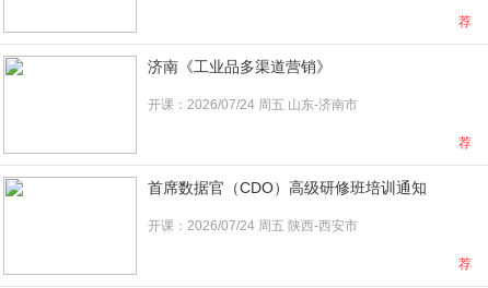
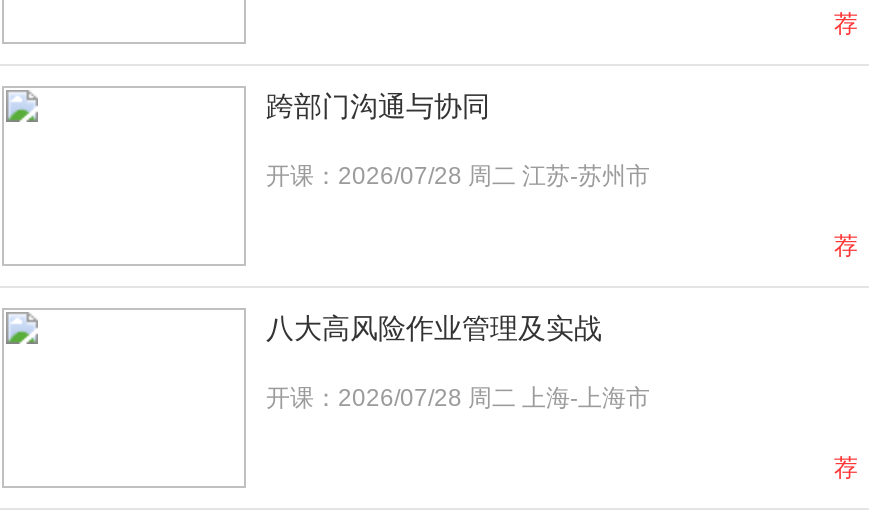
[148,58,332,75] 济南《工业品多渠道营销》 -> [266,90,490,122] 跨部门沟通与协同
[148,97,358,112] 开课：2026/07/24 周五 山东-济南市 -> [266,162,650,190] 开课：2026/07/28 周二 江苏-苏州市
[148,179,427,196] 首席数据官（CDO）高级研修班培训通知 -> [266,312,602,344] 八大高风险作业管理及实战
[148,218,358,233] 开课：2026/07/24 周五 陕西-西安市 -> [266,384,650,412] 开课：2026/07/28 周二 上海-上海市

